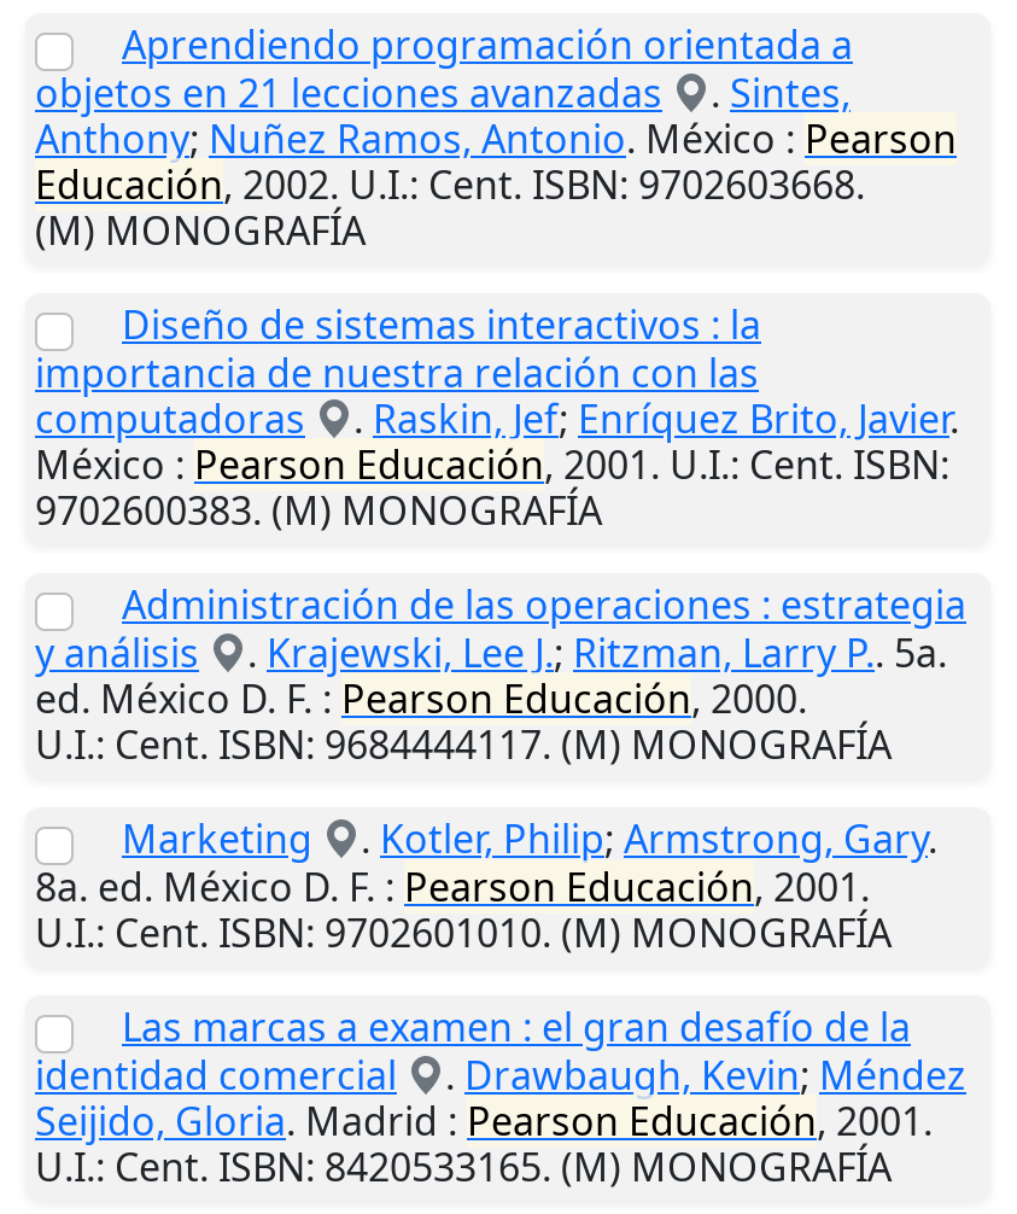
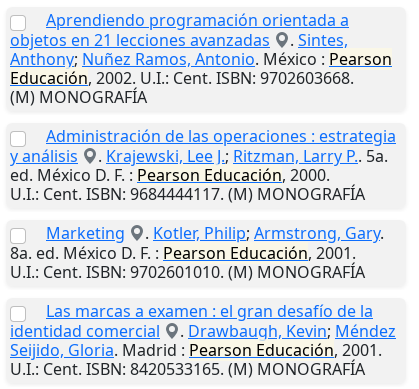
[35,298,959,537] Diseño de sistemas interactivos : la | importancia de nuestra relación con las | computadoras | .Raskin, Jef;Enríquez Brito, Javier. | México:Pearson Educación,2001.U.I.: Cent. ISBN: | 9702600383. (M) MONOGRAFÍA -> none

